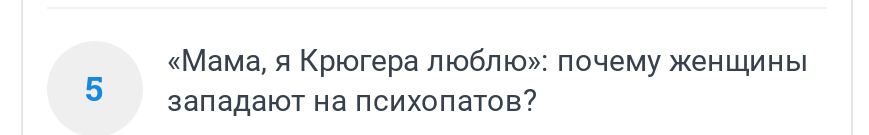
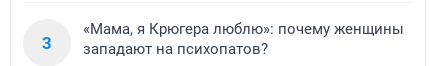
[85,64,537,118] 5 западают на психопатов? -> [42,31,268,58] 3 западают на психопатов?

